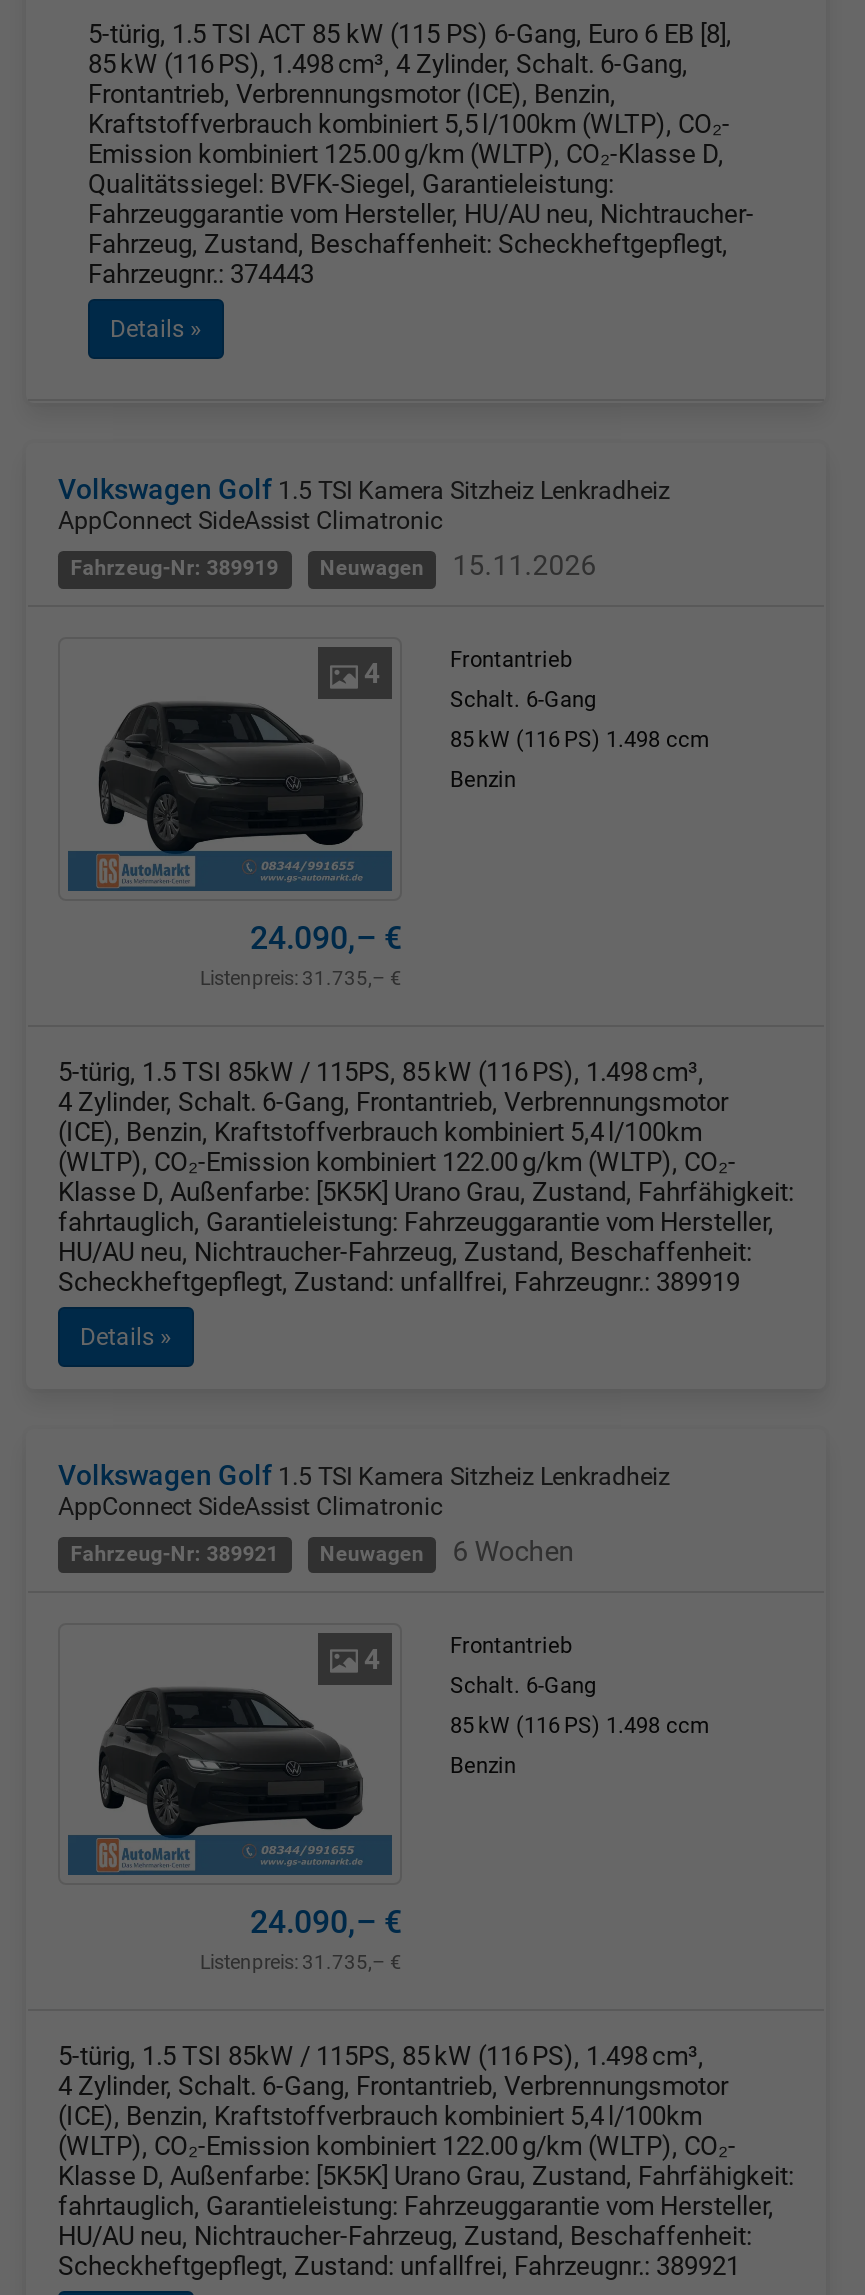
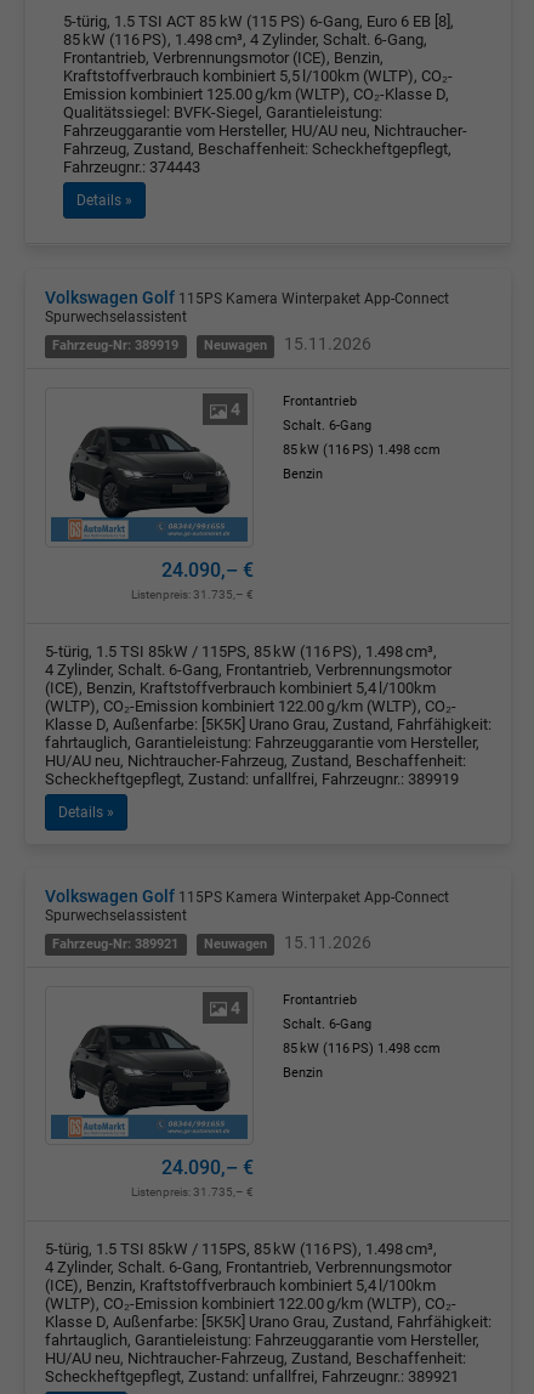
[58,474,670,536] Volkswagen Golf 1.5 TSI Kamera Sitzheiz Lenkradheiz | AppConnect SideAssist Climatronic -> [45,288,449,326] Volkswagen Golf 115PS Kamera Winterpaket App-Connect | Spurwechselassistent
[58,1459,670,1521] Volkswagen Golf 1.5 TSI Kamera Sitzheiz Lenkradheiz | AppConnect SideAssist Climatronic -> [45,886,449,924] Volkswagen Golf 115PS Kamera Winterpaket App-Connect | Spurwechselassistent
[71,1535,574,1567] Fahrzeug-Nr: 389921 Neuwagen 6 Wochen -> [53,933,372,952] Fahrzeug-Nr: 389921 Neuwagen 15.11.2026

